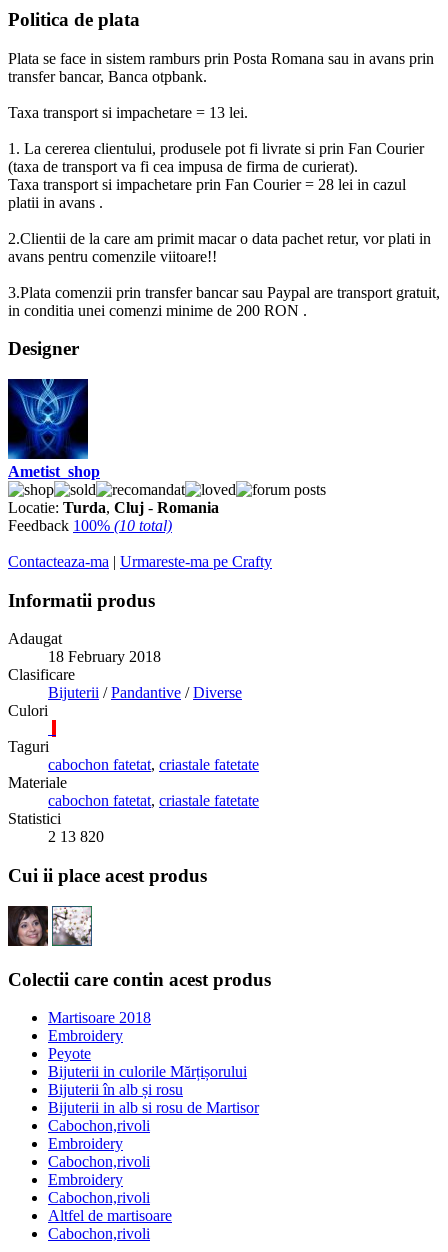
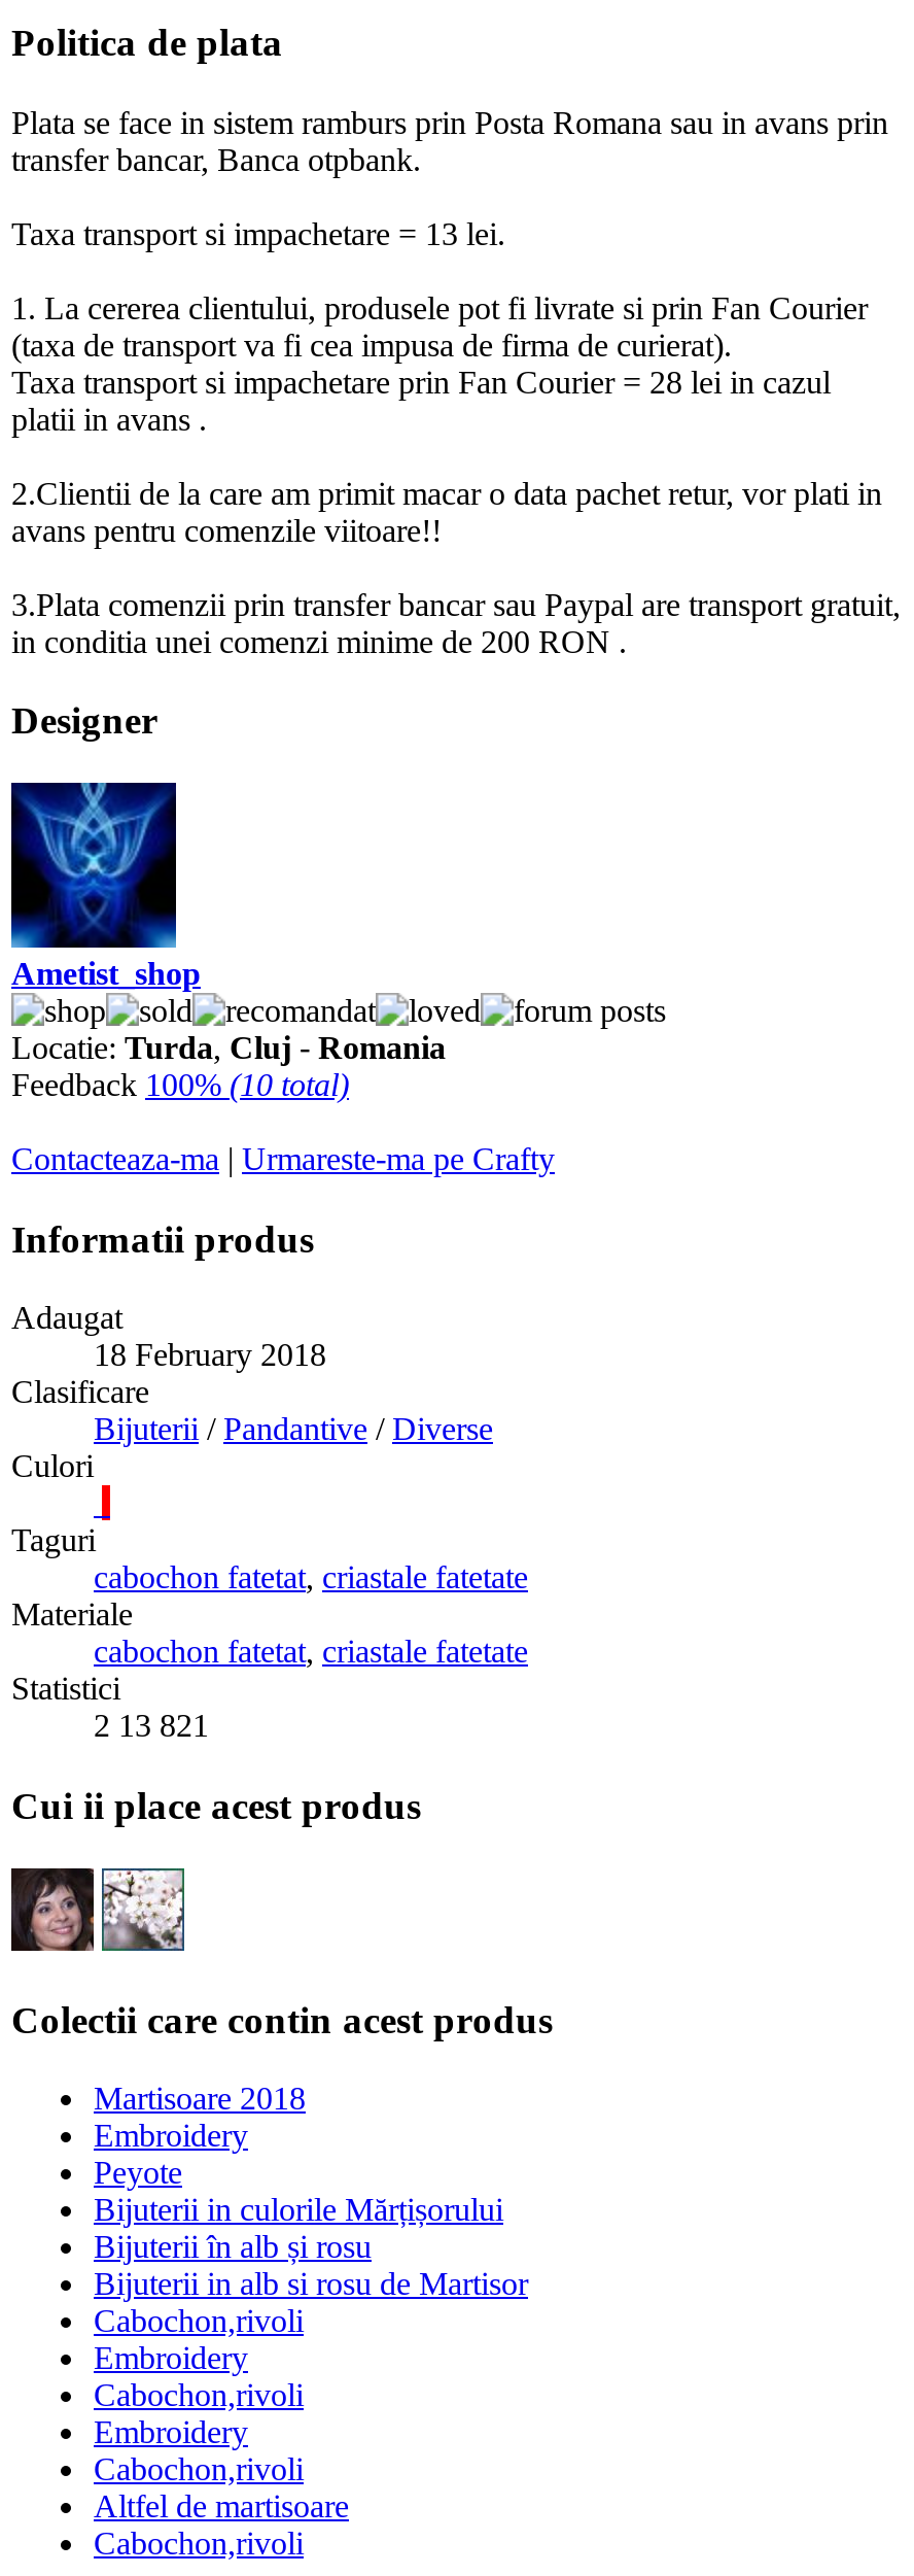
[48,828,104,845] 2 13 820 -> [94,1709,209,1744] 2 13 821

